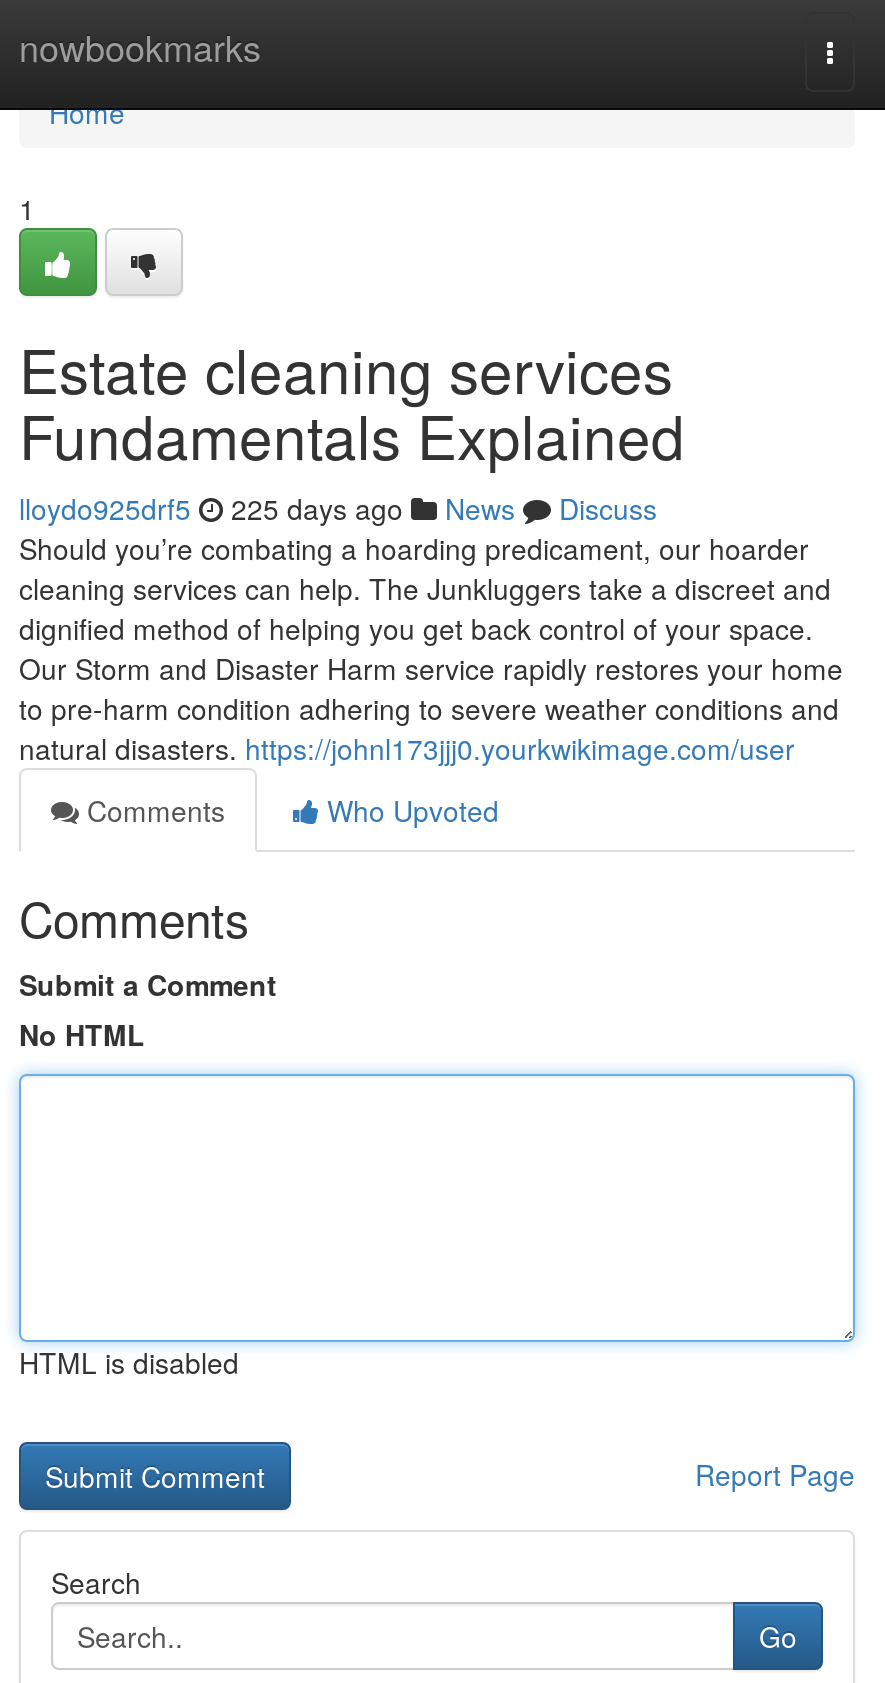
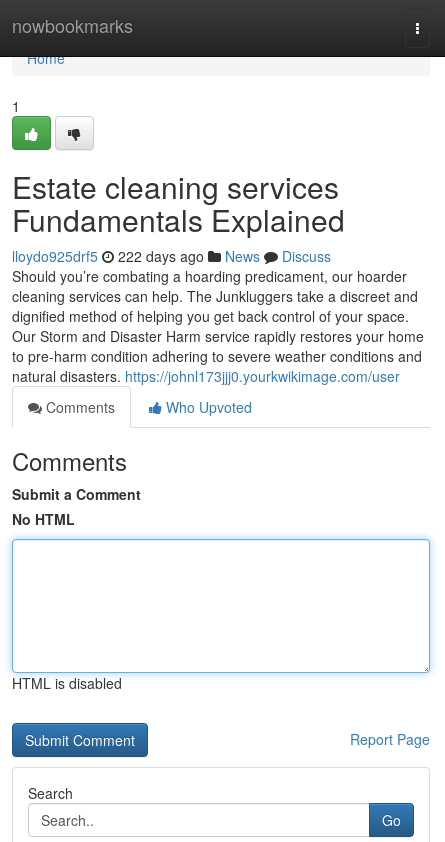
[19,488,657,528] lloydo925drf5 225 days ago News Discuss -> [12,246,331,266] lloydo925drf5 222 days ago News Discuss

